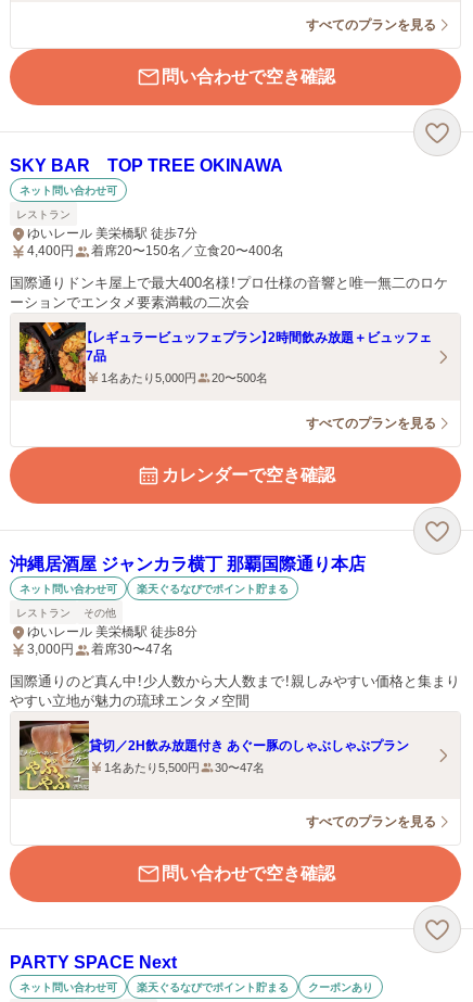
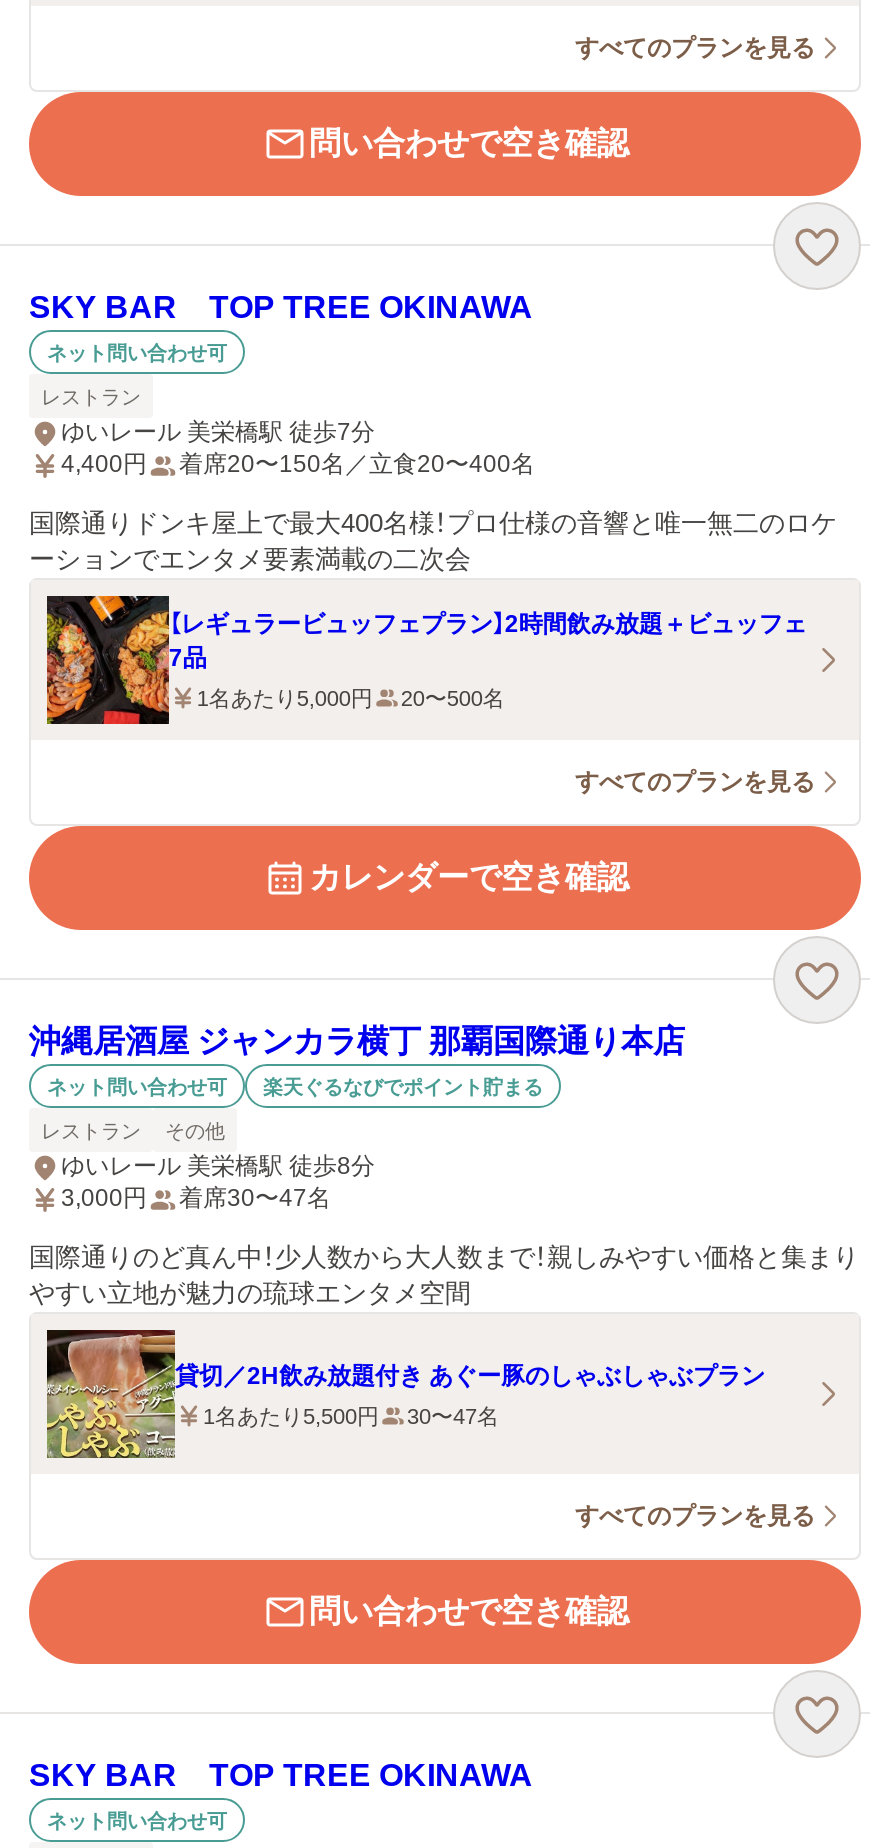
[10,953,177,972] PARTY SPACE Next -> [29,1758,533,1792] SKY BAR TOP TREE OKINAWA
[137,981,373,993] 楽天ぐるなびでポイント貯まる | クーポンあり -> none

